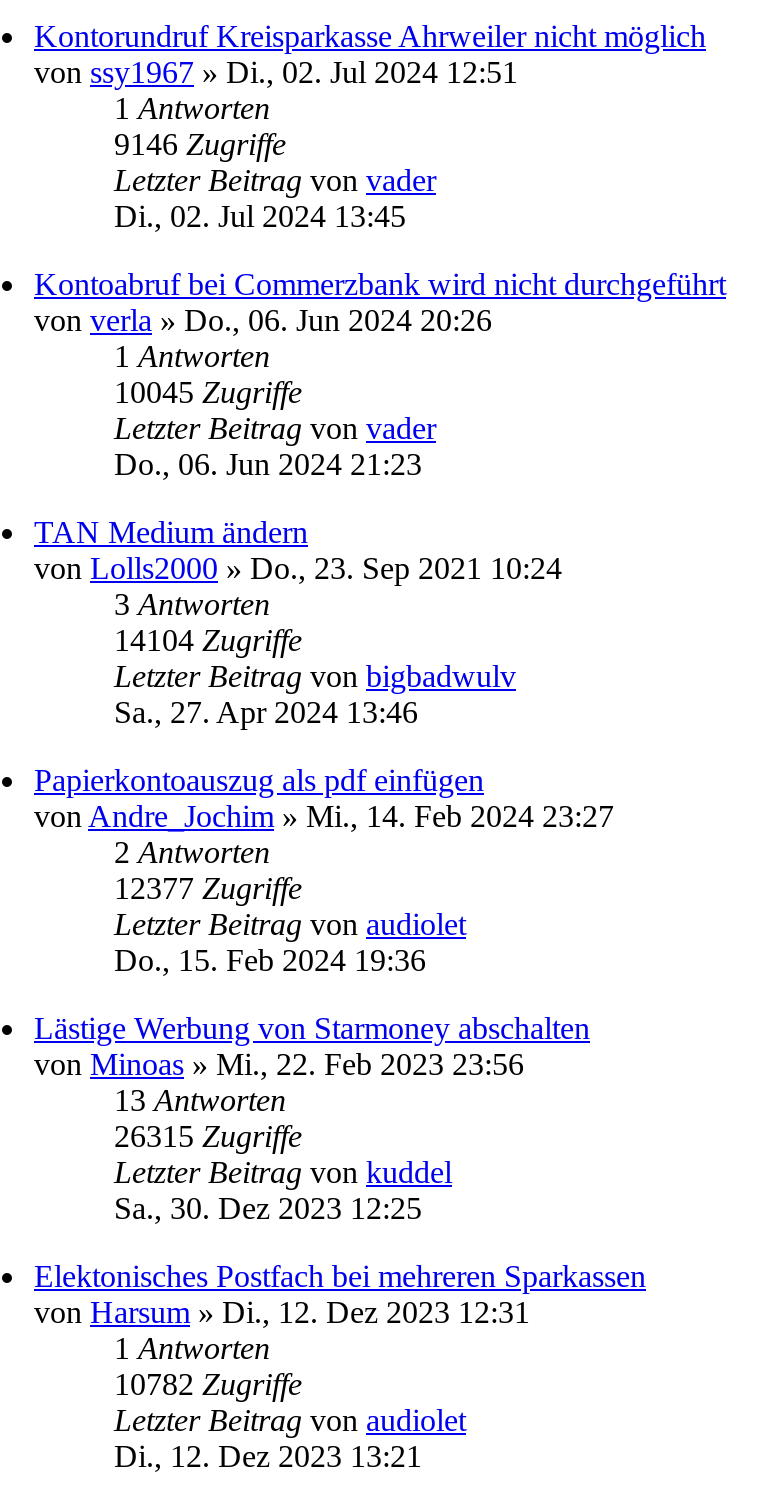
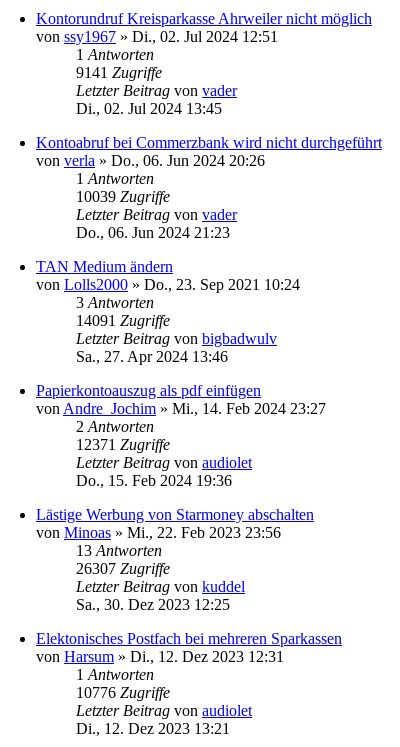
[114,127,286,161] 9146 Zugriffe -> [76,64,162,81] 9141 Zugriffe
[114,375,302,409] 10045 Zugriffe -> [76,188,170,205] 10039 Zugriffe
[114,623,302,657] 14104 Zugriffe -> [76,312,170,329] 14091 Zugriffe
[114,871,302,905] 12377 Zugriffe -> [76,436,170,453] 12371 Zugriffe
[114,1119,302,1153] 26315 Zugriffe -> [76,560,170,577] 26307 Zugriffe
[114,1367,302,1401] 10782 Zugriffe -> [76,684,170,701] 10776 Zugriffe

